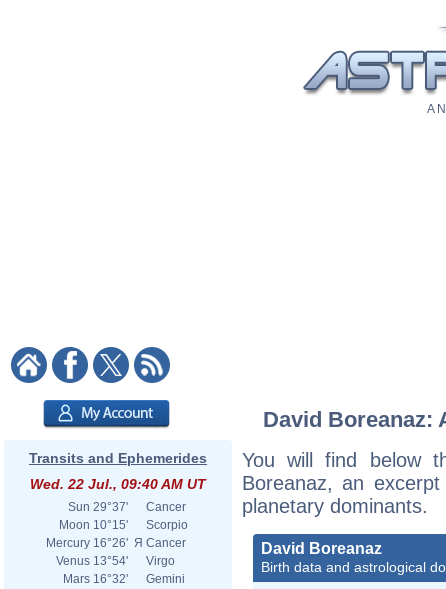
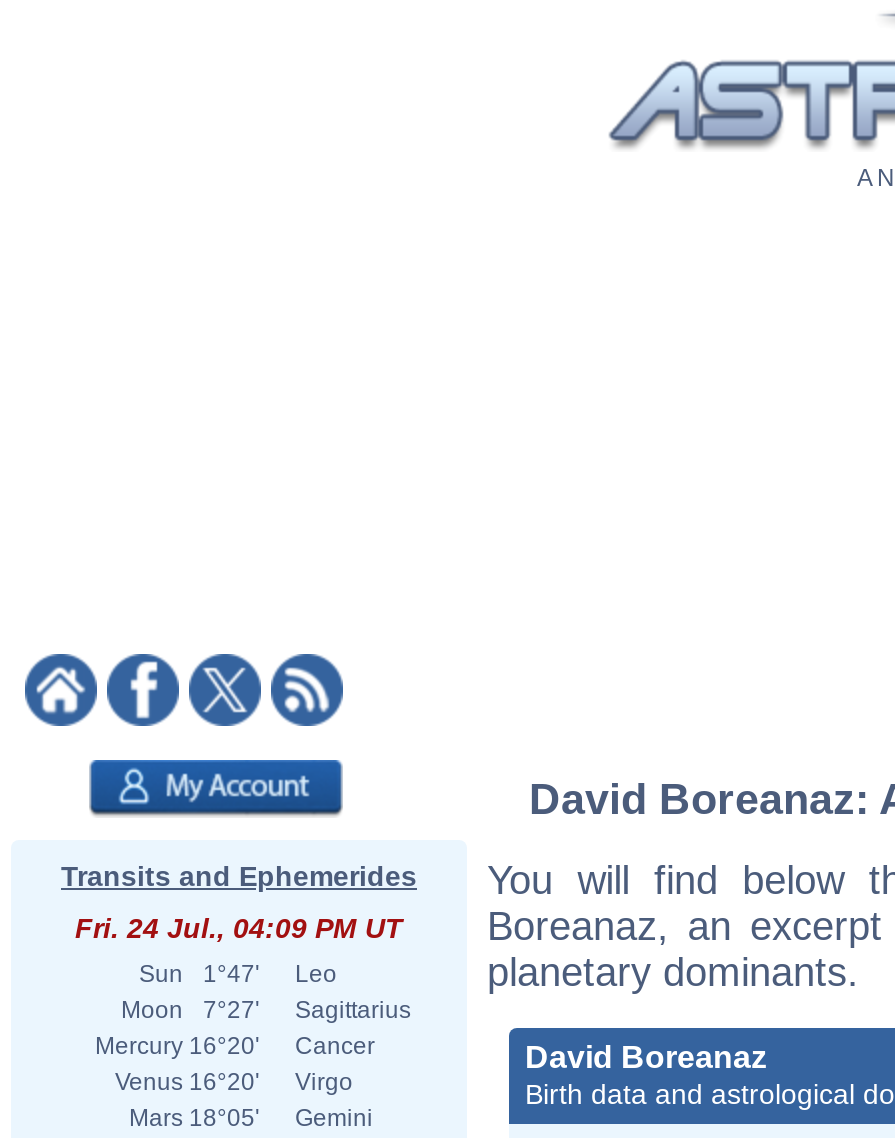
[30,476,206,492] Wed. 22 Jul., 09:40 AM UT -> [75,912,403,944] Fri. 24 Jul., 04:09 PM UT
[68,500,131,514] Sun 29°37' -> [95,960,411,1060] Sun 1°47' | Leo | Moon 7°27' | Sagittarius | Mercury 16°20'
moved [146,500,186,514] -> [295,1032,375,1060]: Cancer
[46,518,188,568] Moon 10°15' | Scorpio | Mercury 16°26' Я Cancer | Venus 13°54' -> [115,1068,265,1096] Venus 16°20'
[63,572,185,586] Mars 16°32' Gemini -> [129,1104,373,1132] Mars 18°05' Gemini

